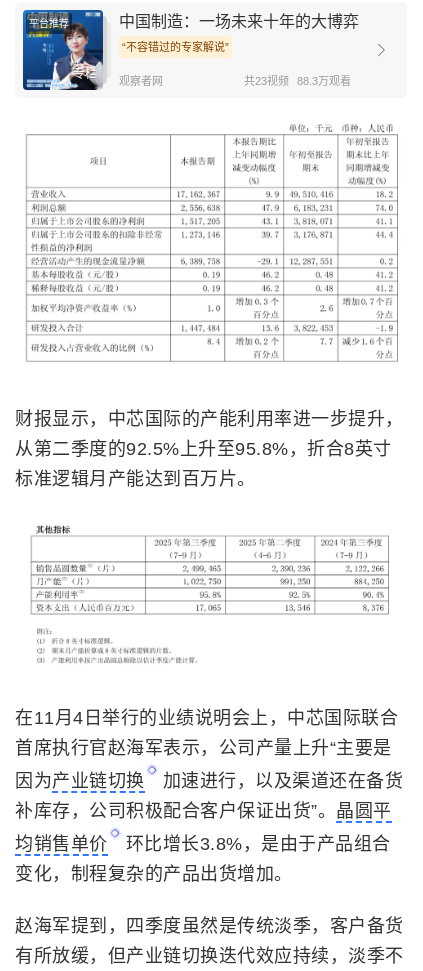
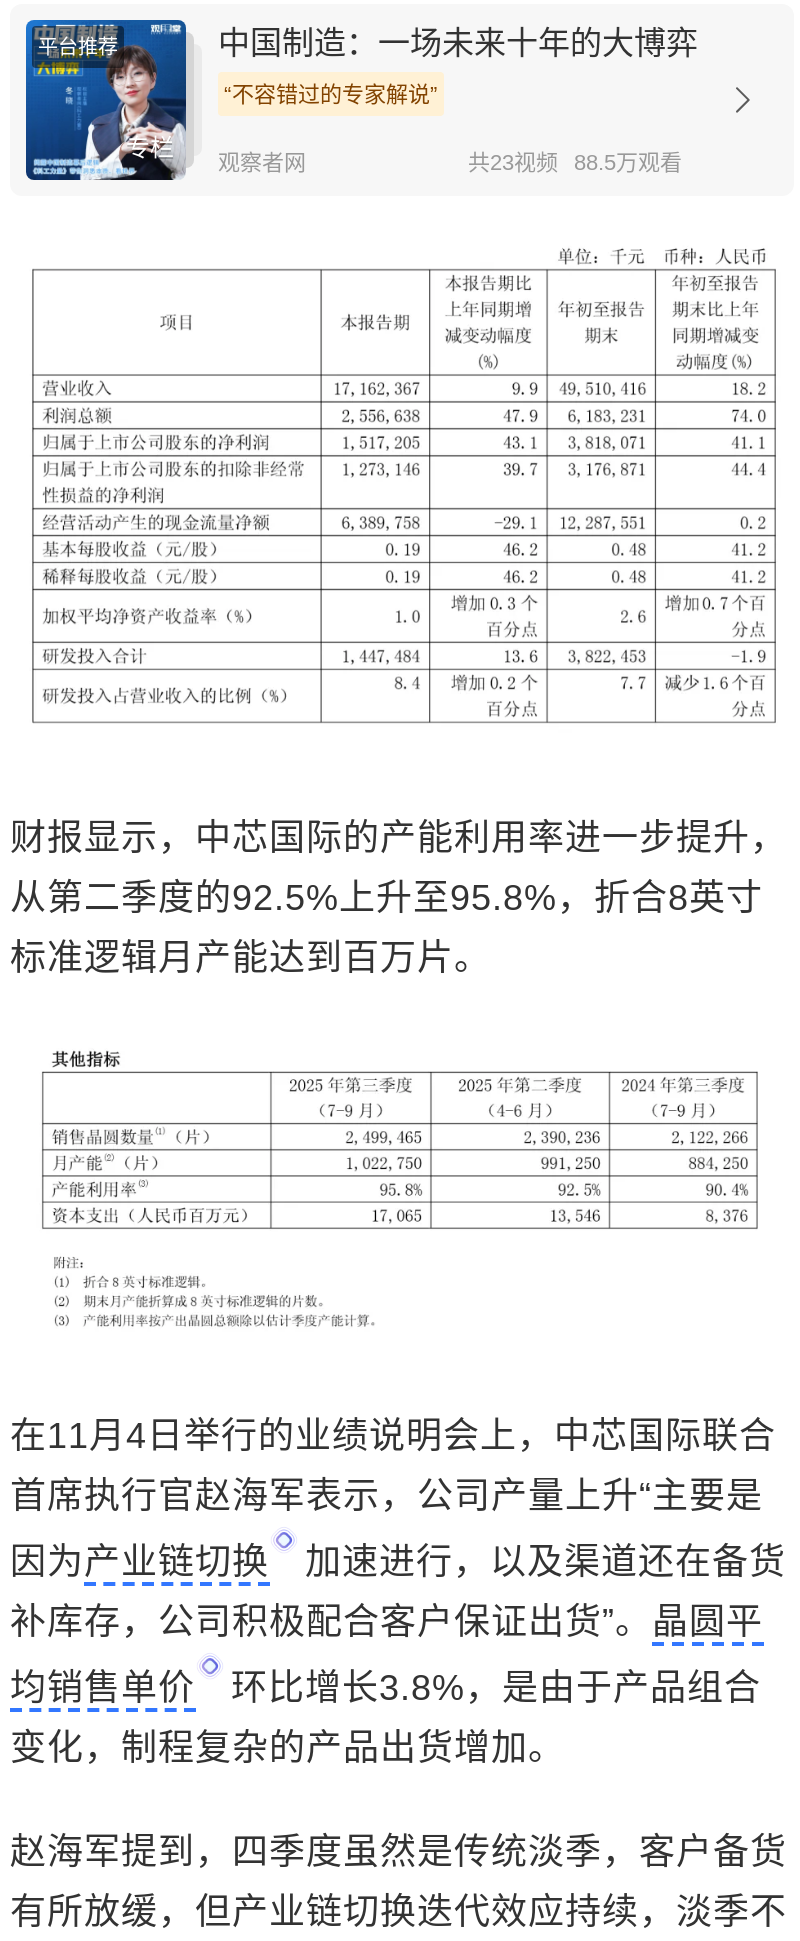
[244,75,351,87] 共23视频 88.3万观看 -> [468,150,682,174] 共23视频 88.5万观看

